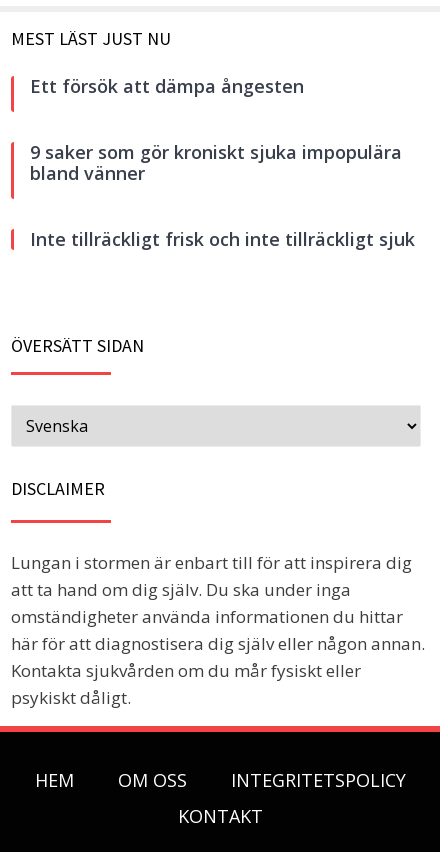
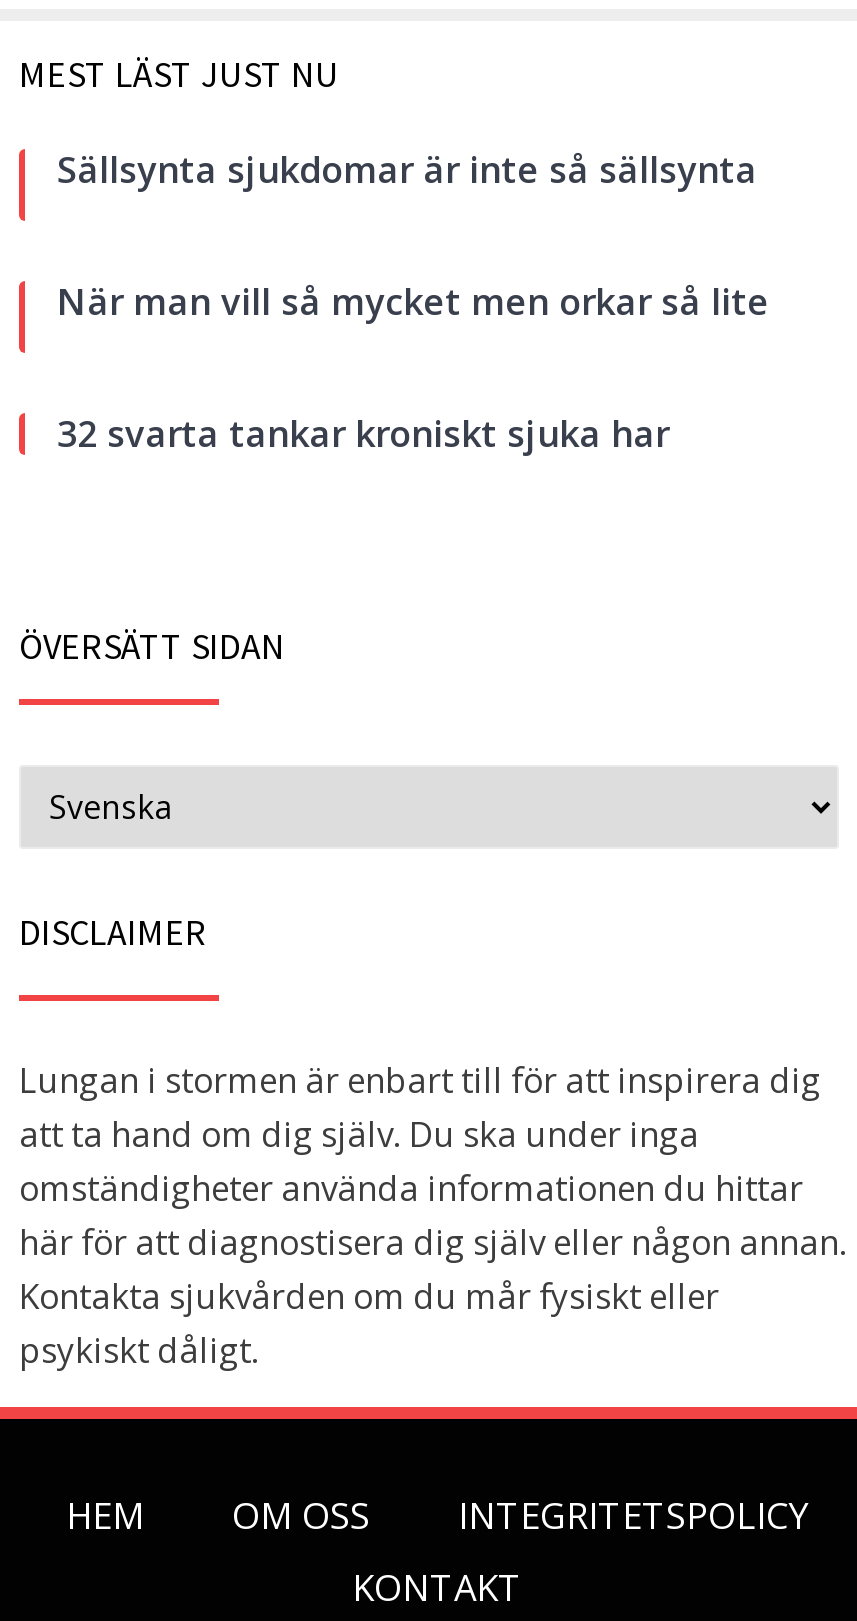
[30,74,304,98] Ett försök att dämpa ångesten -> [57,144,757,192] Sällsynta sjukdomar är inte så sällsynta
[30,140,402,185] 9 saker som gör kroniskt sjuka impopulära | bland vänner -> [57,276,769,324] När man vill så mycket men orkar så lite
[30,227,415,251] Inte tillräckligt frisk och inte tillräckligt sjuk -> [57,408,669,456] 32 svarta tankar kroniskt sjuka har

